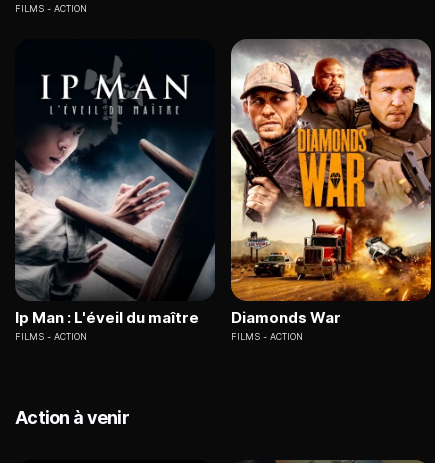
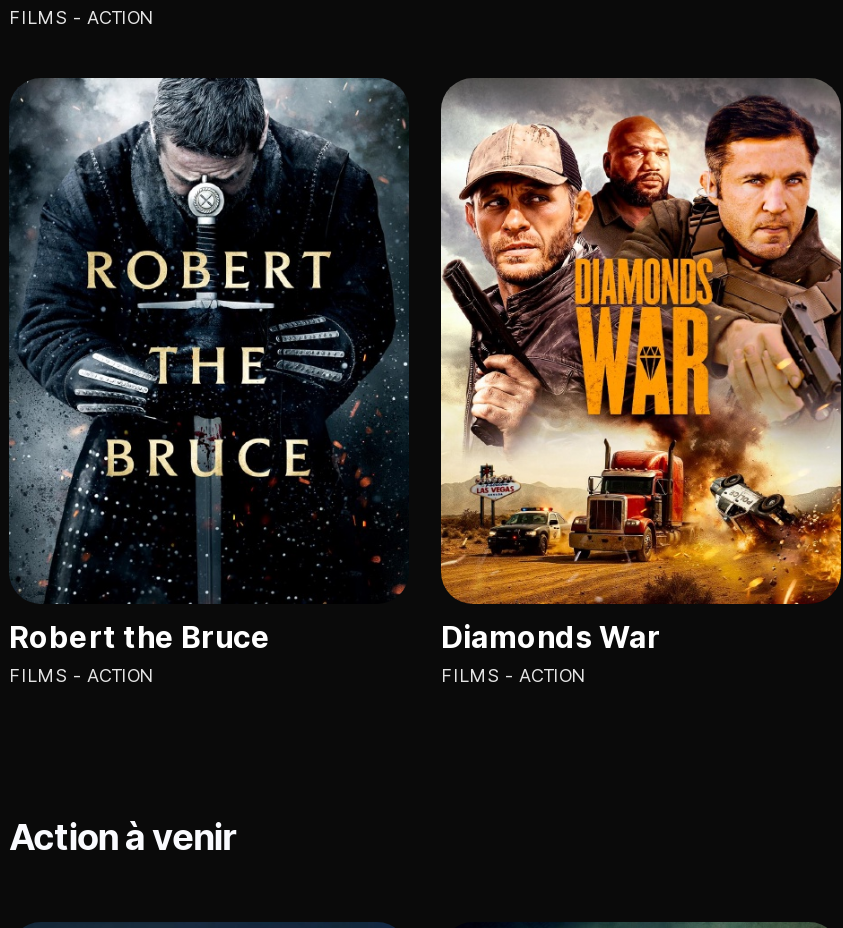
[14,39,216,327] [image] | Ip Man : L'éveil du maître -> [9,76,409,657] [image] | Robert the Bruce

